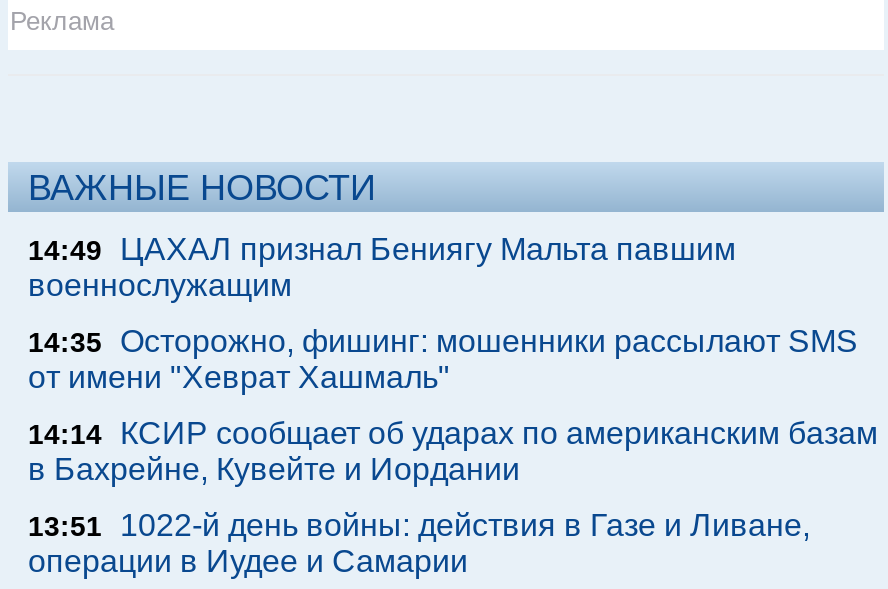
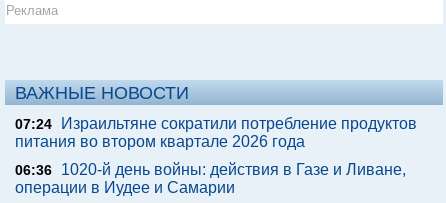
[28,233,878,543] 14:49 ЦАХАЛ признал Бениягу Мальта павшим | военнослужащим | 14:35 Осторожно, фишинг: мошенники рассылают SMS | от имени "Хеврат Хашмаль" | 14:14 КСИР сообщает об ударах по американским базам | в Бахрейне, Кувейте и Иордании | 13:51 1022-й день войны: действия в Газе и Ливане, -> [15,115,417,178] 07:24 Израильтяне сократили потребление продуктов | питания во втором квартале 2026 года | 06:36 1020-й день войны: действия в Газе и Ливане,

